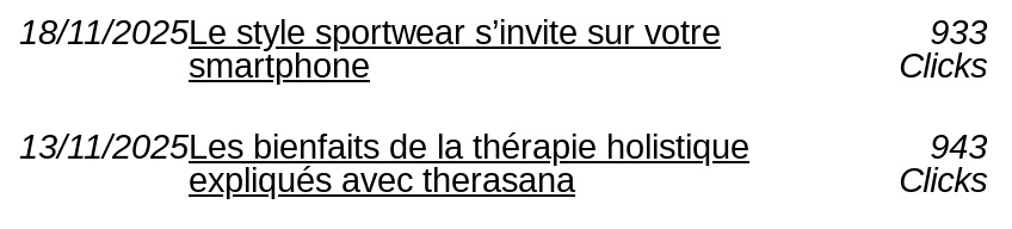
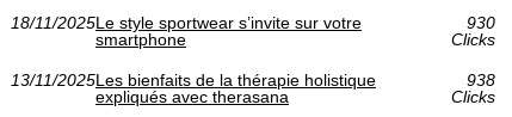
[930,13,987,51] 933 -> [466,13,495,32] 930
[930,128,987,166] 943 -> [466,70,495,90] 938

